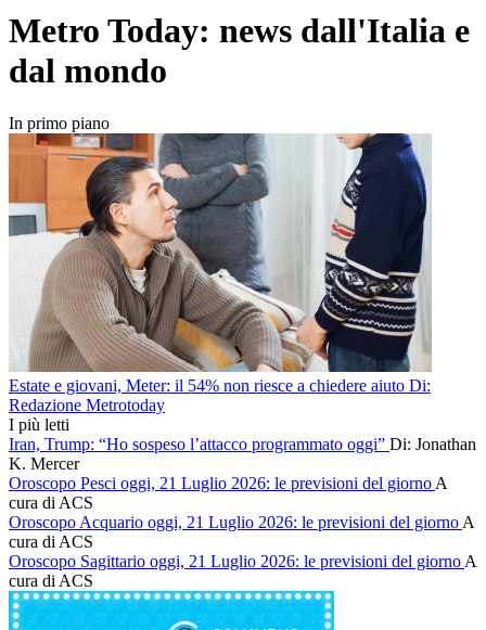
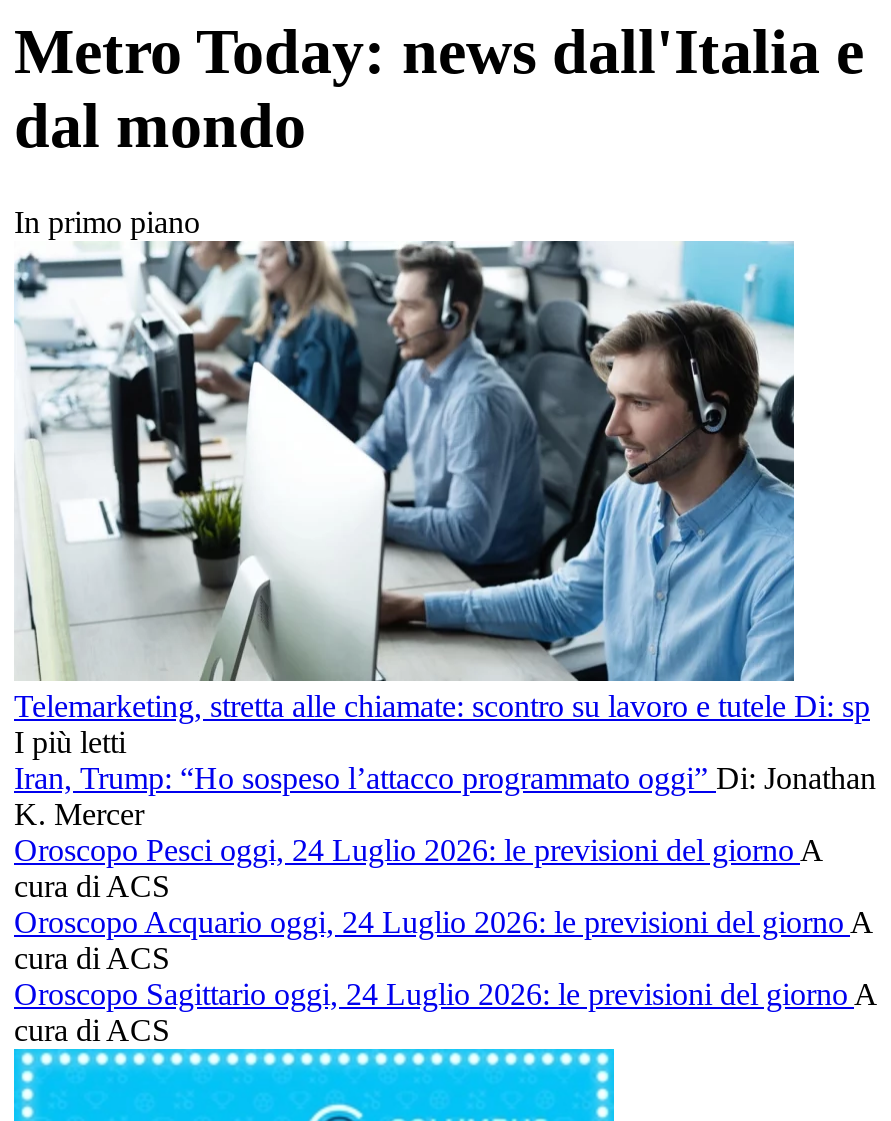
[8,132,432,414] [image] | Estate e giovani, Meter: il 54% non riesce a chiedere aiuto Di: | Redazione Metrotoday -> [14,241,870,723] [image] | Telemarketing, stretta alle chiamate: scontro su lavoro e tutele Di: sp
[9,474,447,492] Oroscopo Pesci oggi, 21 Luglio 2026: le previsioni del giorno A -> [14,833,822,867] Oroscopo Pesci oggi, 24 Luglio 2026: le previsioni del giorno A
[9,513,474,531] Oroscopo Acquario oggi, 21 Luglio 2026: le previsioni del giorno A -> [14,905,872,939] Oroscopo Acquario oggi, 24 Luglio 2026: le previsioni del giorno A
[9,552,476,570] Oroscopo Sagittario oggi, 21 Luglio 2026: le previsioni del giorno A -> [14,977,876,1011] Oroscopo Sagittario oggi, 24 Luglio 2026: le previsioni del giorno A

